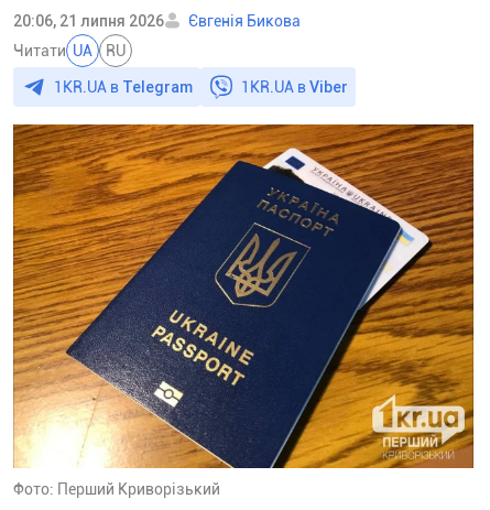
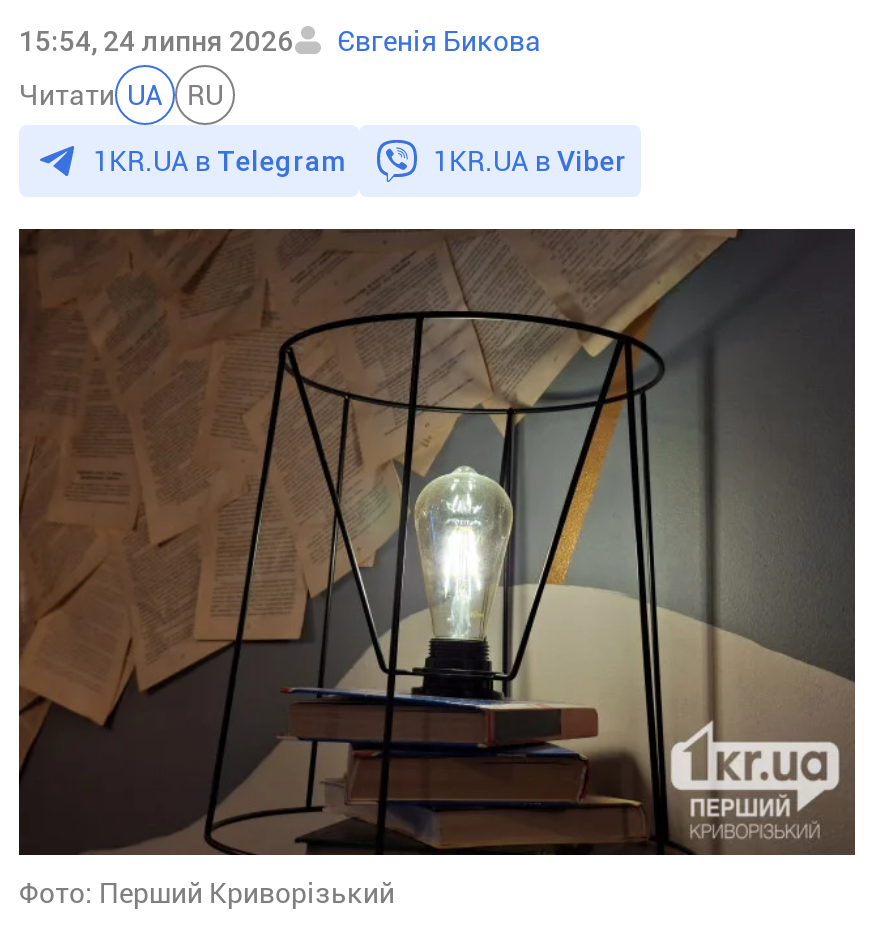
[13,12,301,29] 20:06, 21 липня 2026 Євгенія Бикова -> [19,24,541,56] 15:54, 24 липня 2026 Євгенія Бикова
[12,123,475,469] [image] -> [17,227,857,857] [image]

